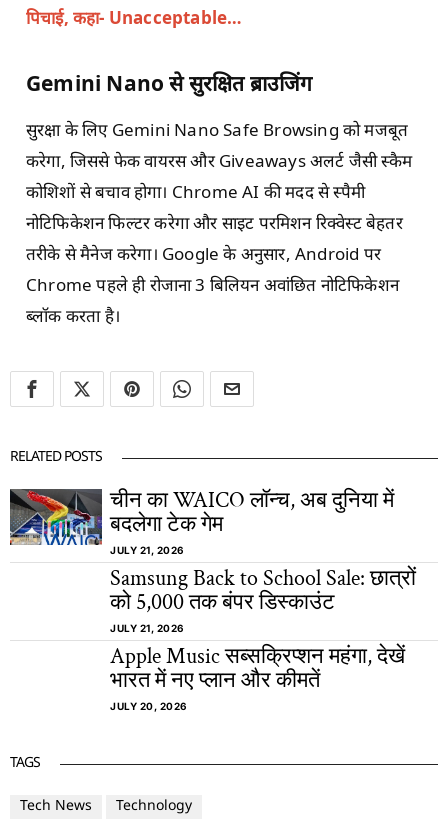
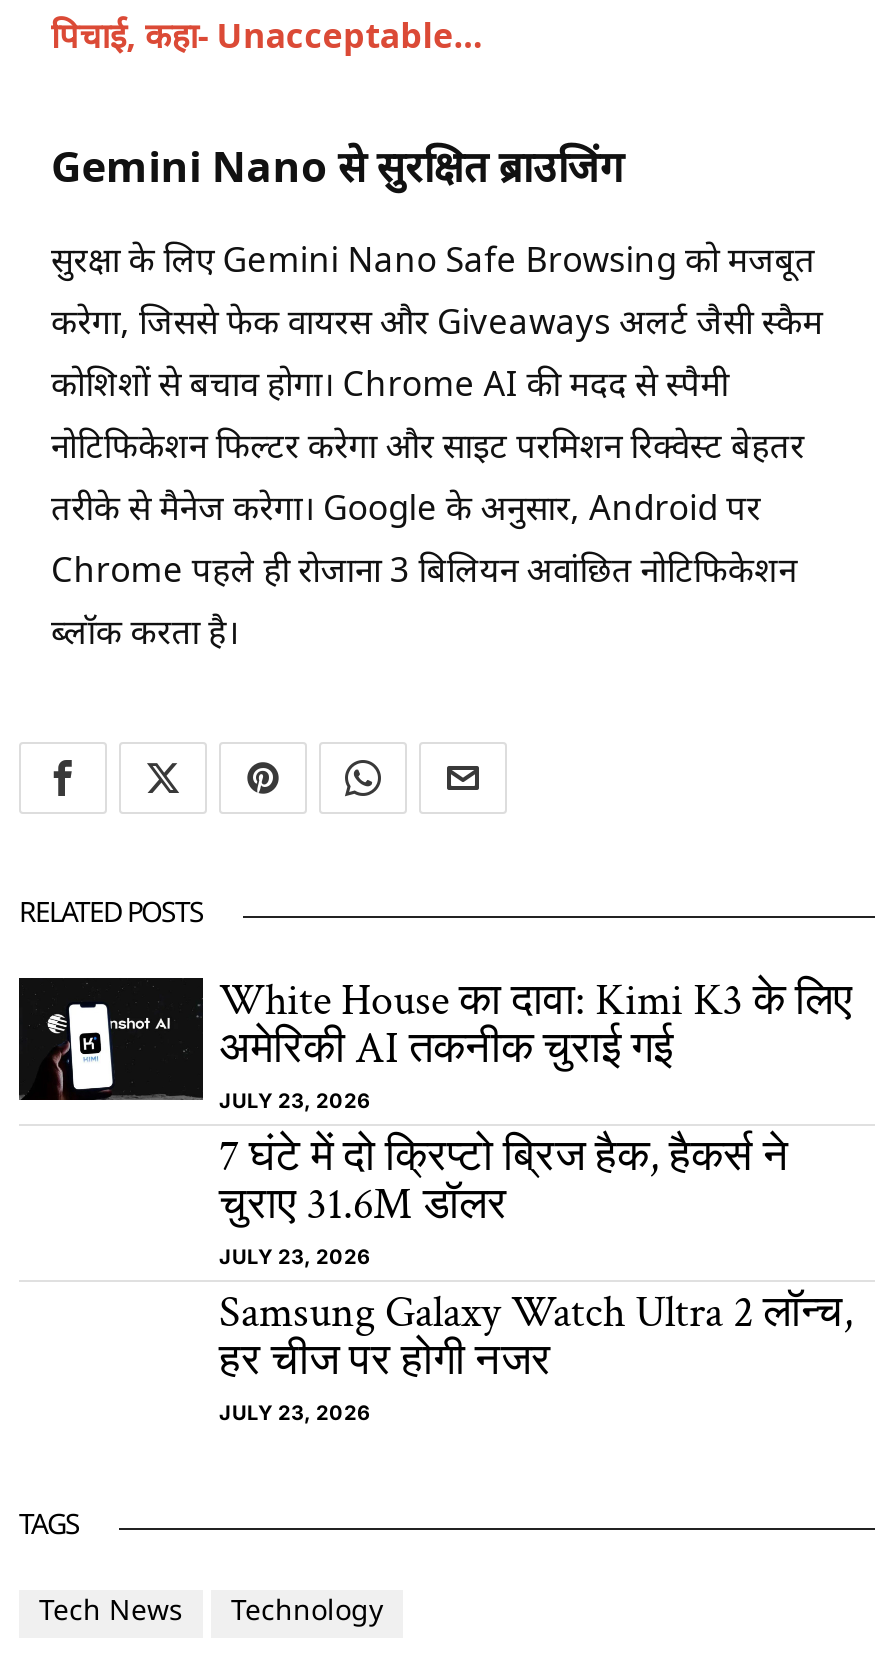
[9,486,416,712] [image] | चीन का WAICO लॉन्च, अब दुनिया में | बदलेगा टेक गेम | JULY 21, 2026 | Samsung Back to School Sale: छात्रों | को 5,000 तक बंपर डिस्काउंट | JULY 21, 2026 | Apple Music सब्सक्रिप्शन महंगा, देखें | भारत में नए प्लान और कीमतें | JULY 20, 2026 -> [17,971,853,1423] [image] | White House का दावा: Kimi K3 के लिए | अमेरिकी AI तकनीक चुराई गई | JULY 23, 2026 | 7 घंटे में दो क्रिप्टो ब्रिज हैक, हैकर्स ने | चुराए 31.6M डॉलर | JULY 23, 2026 | Samsung Galaxy Watch Ultra 2 लॉन्च, | हर चीज पर होगी नजर | JULY 23, 2026

